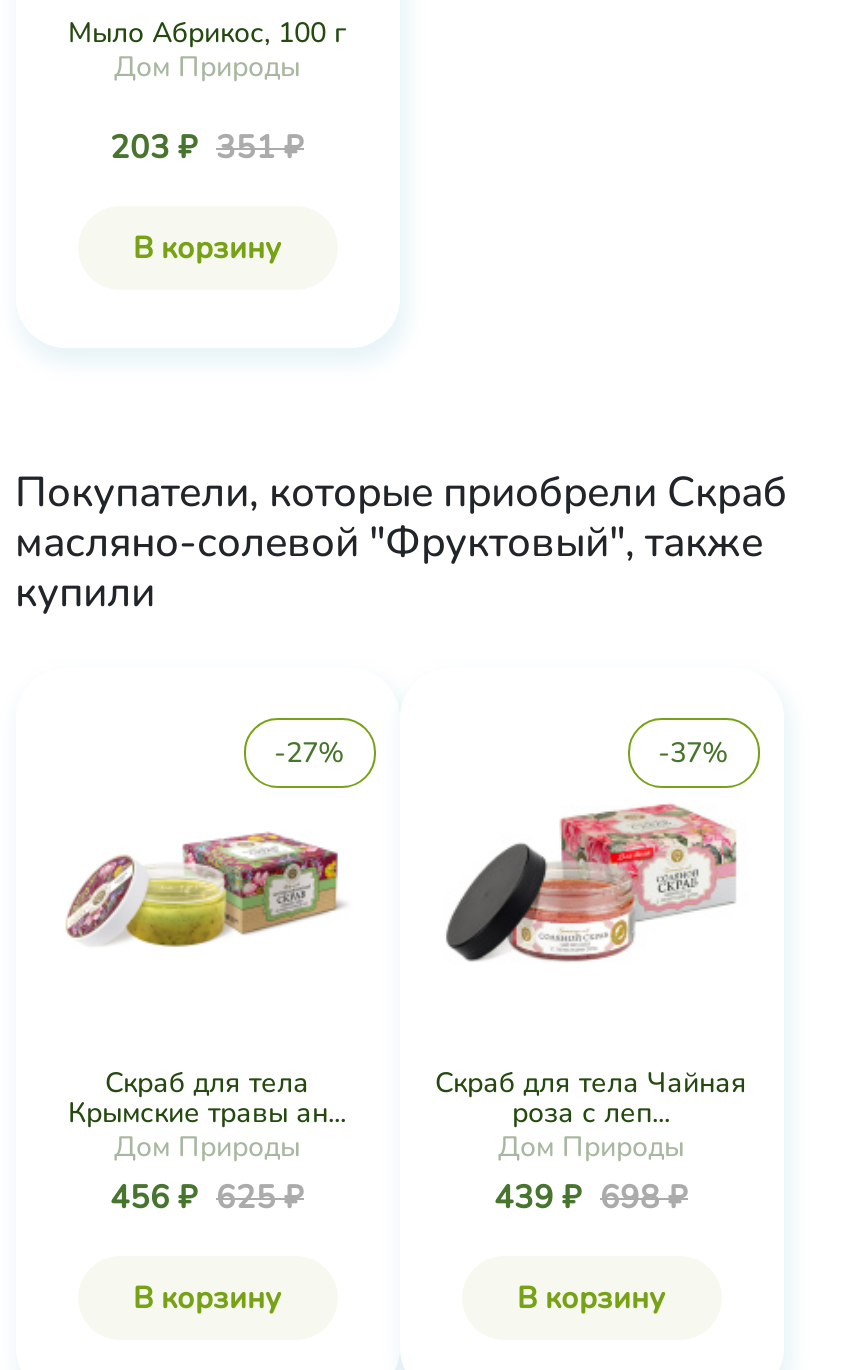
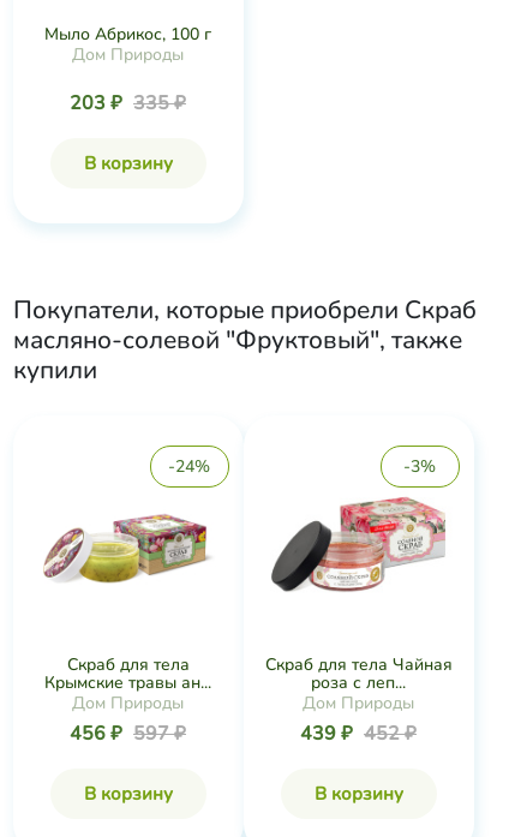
[110,126,304,170] 203 ₽ 351 ₽ -> [70,90,186,116] 203 ₽ 335 ₽
[274,734,344,772] -27% -> [168,455,210,478] -24%
[658,734,728,772] -37% -> [403,455,436,478] -3%
[110,1176,304,1220] 456 ₽ 625 ₽ -> [70,721,186,747] 456 ₽ 597 ₽
[494,1176,688,1220] 439 ₽ 698 ₽ -> [300,721,417,747] 439 ₽ 452 ₽

